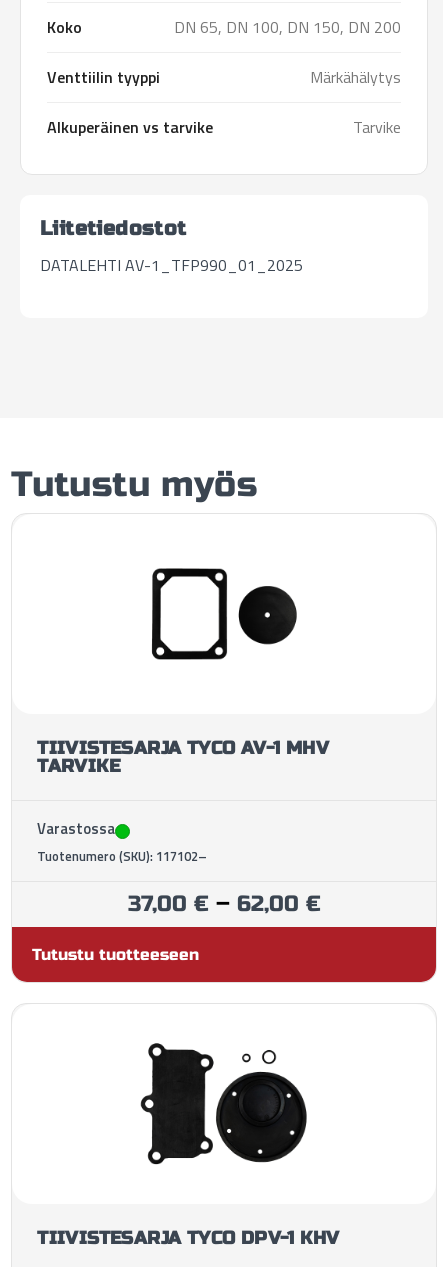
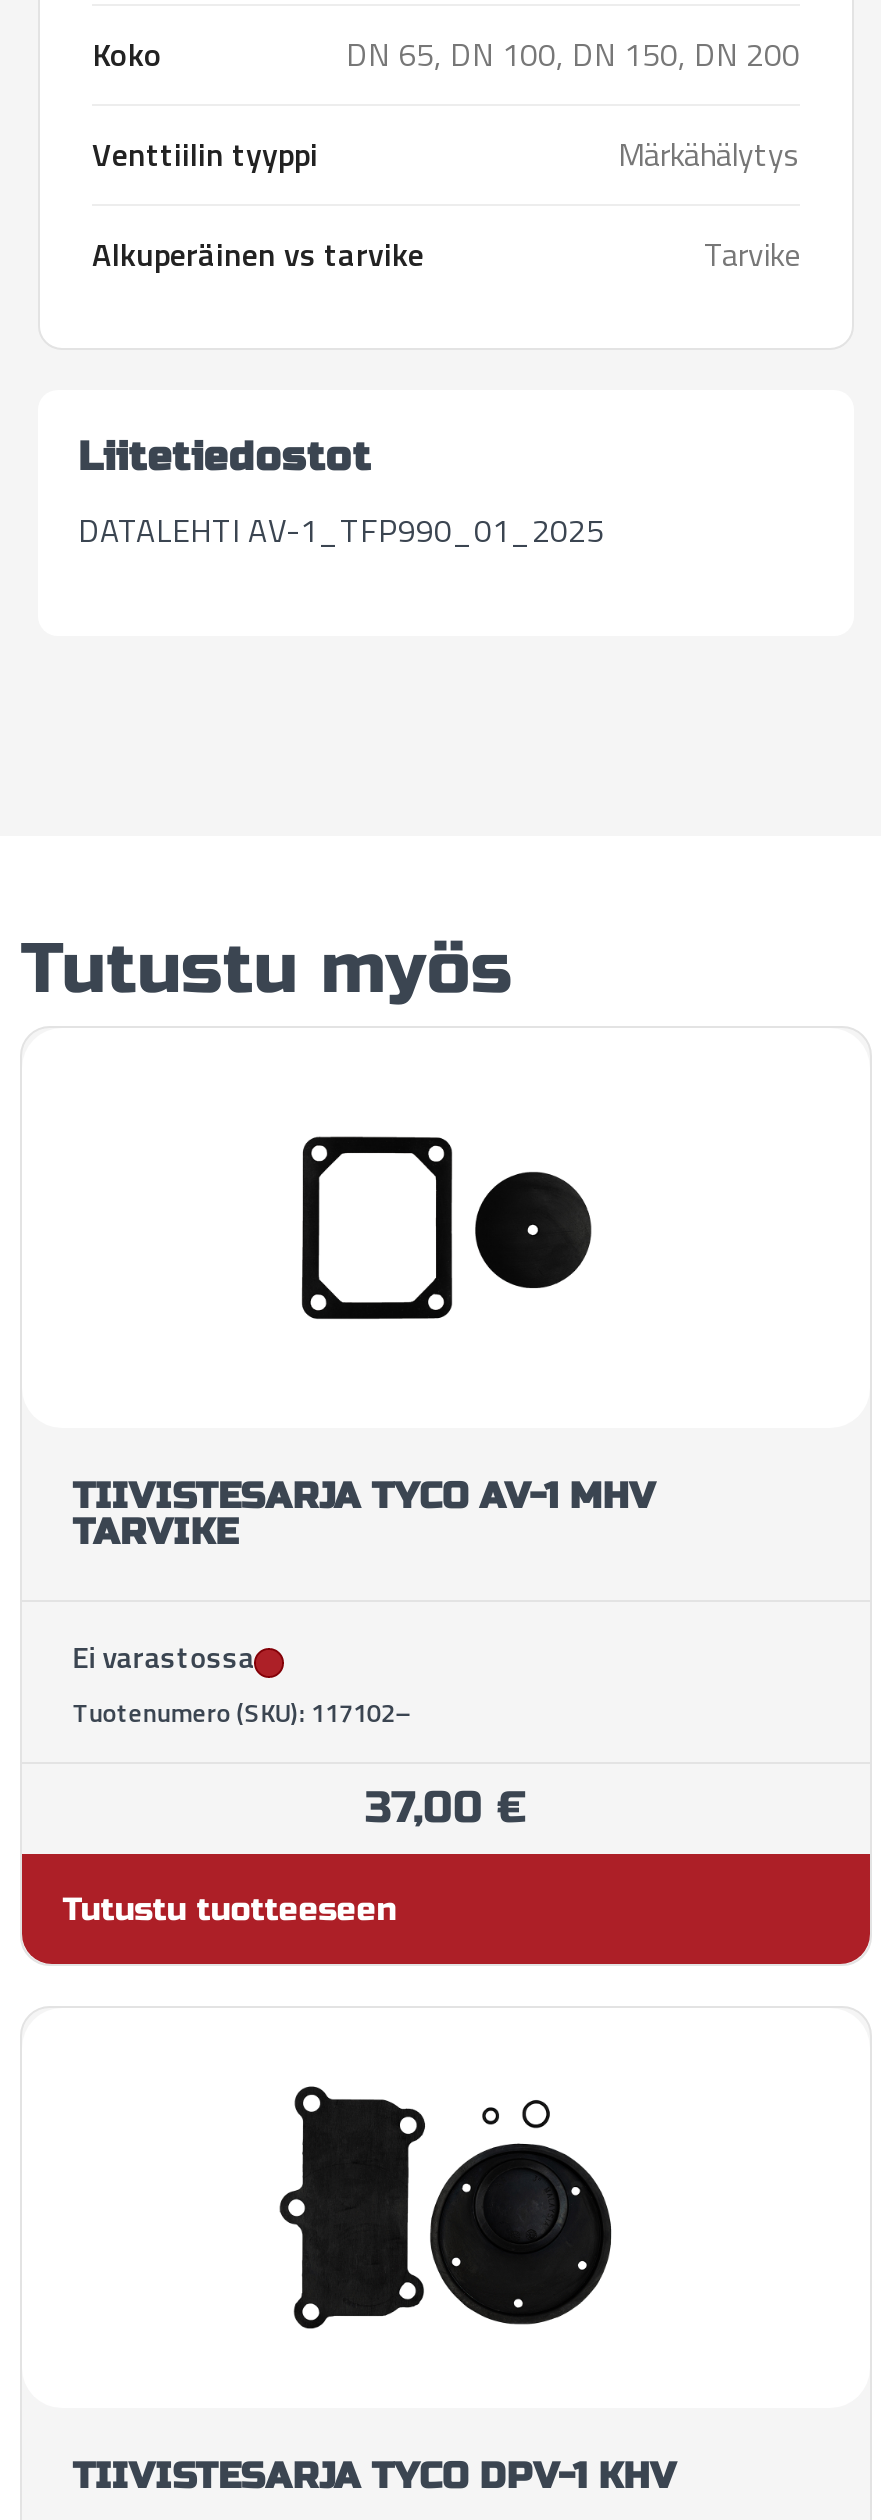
[37,817,115,840] Varastossa -> [72,1634,254,1680] Ei varastossa
[127,891,320,917] 37,00 € – 62,00 € -> [365,1782,527,1834] 37,00 €

